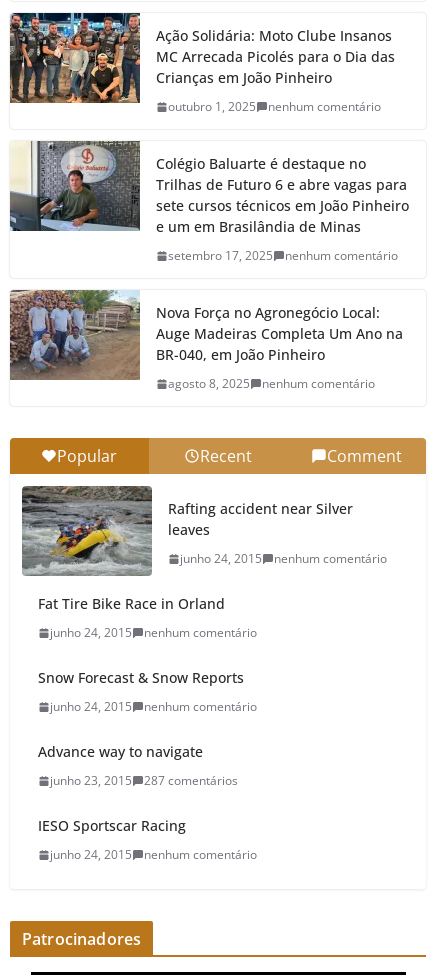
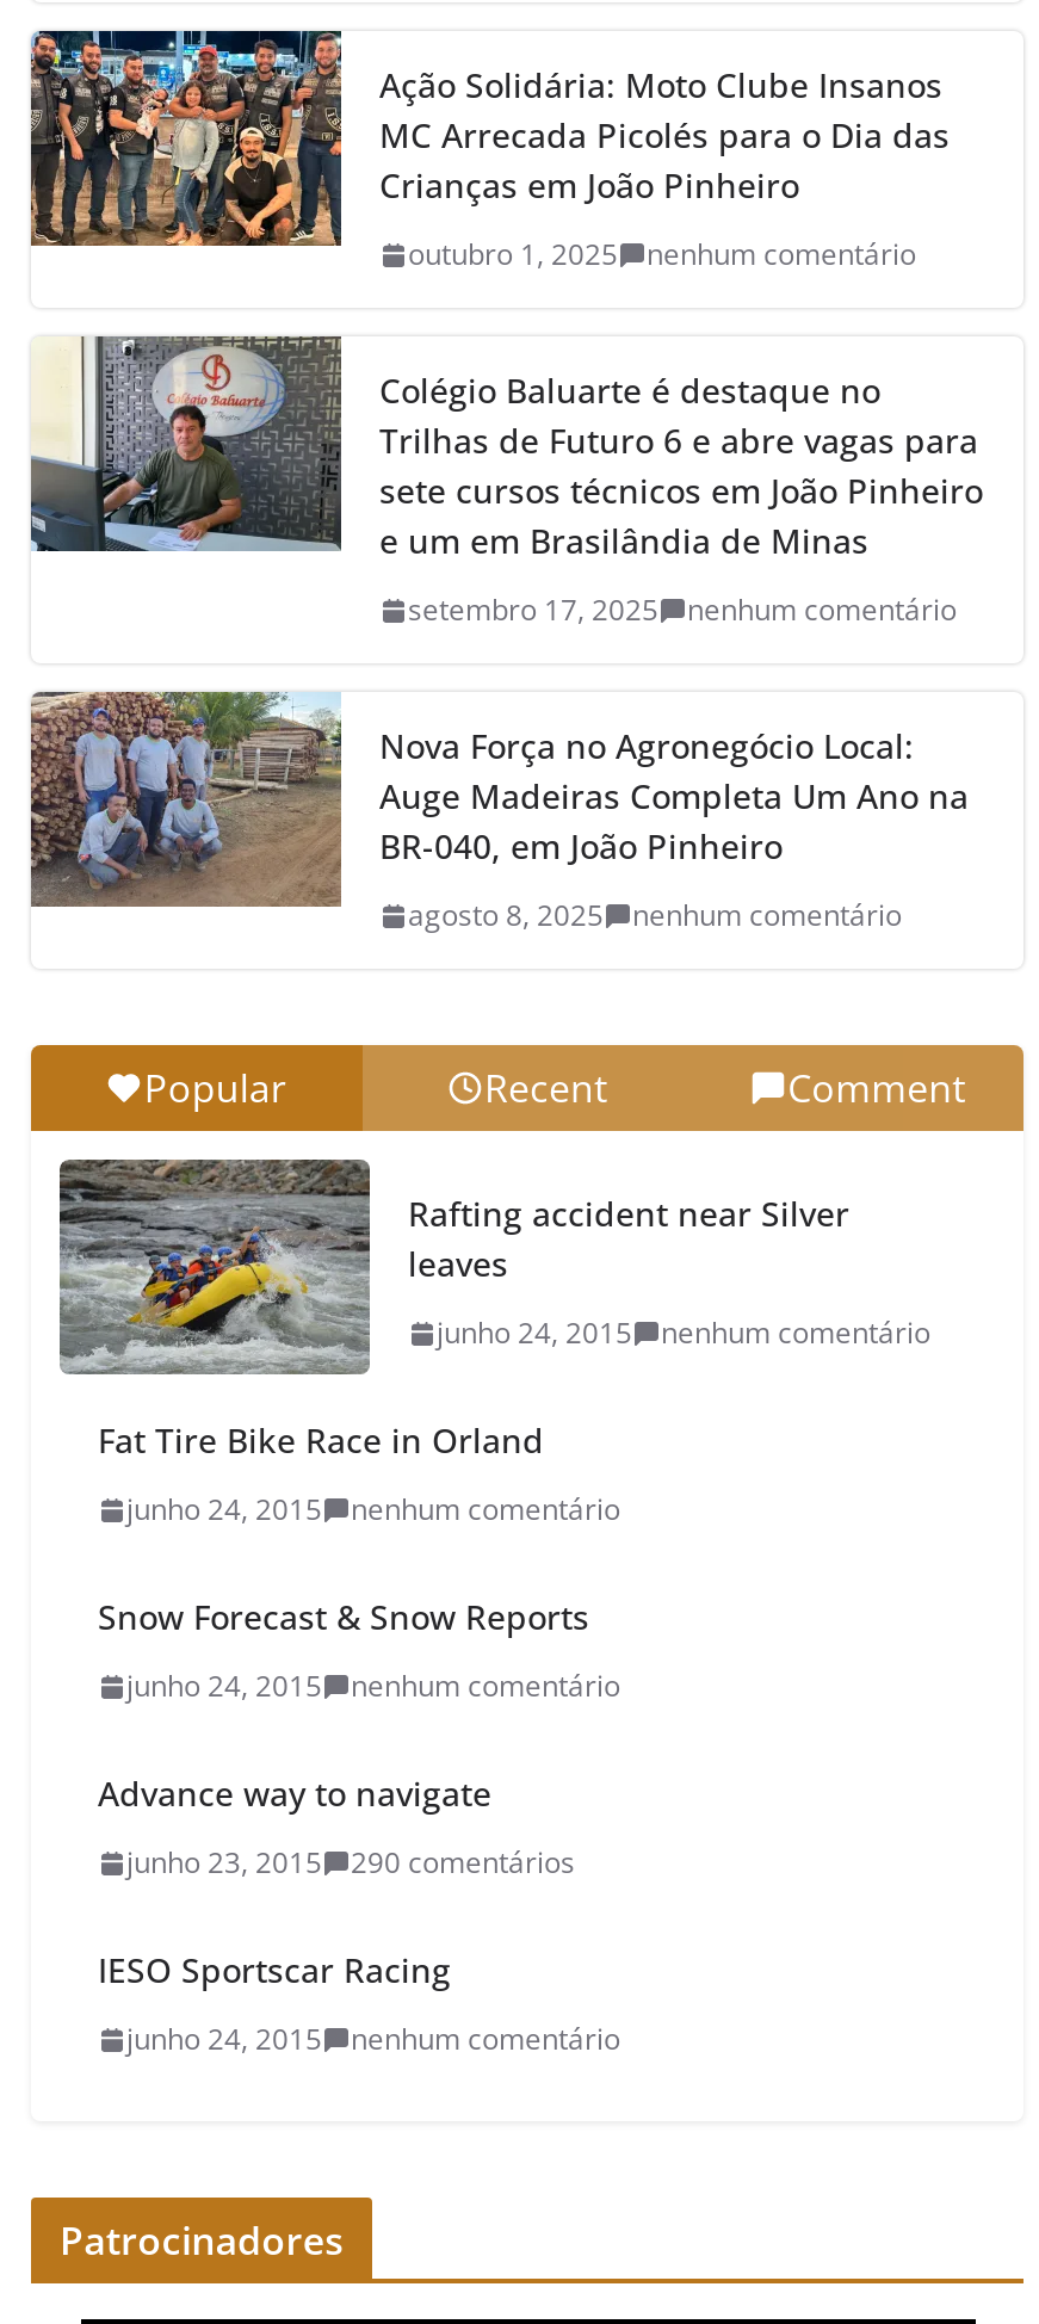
[50,772,238,789] junho 23, 2015 287 comentários -> [126,1842,575,1883] junho 23, 2015 290 comentários

